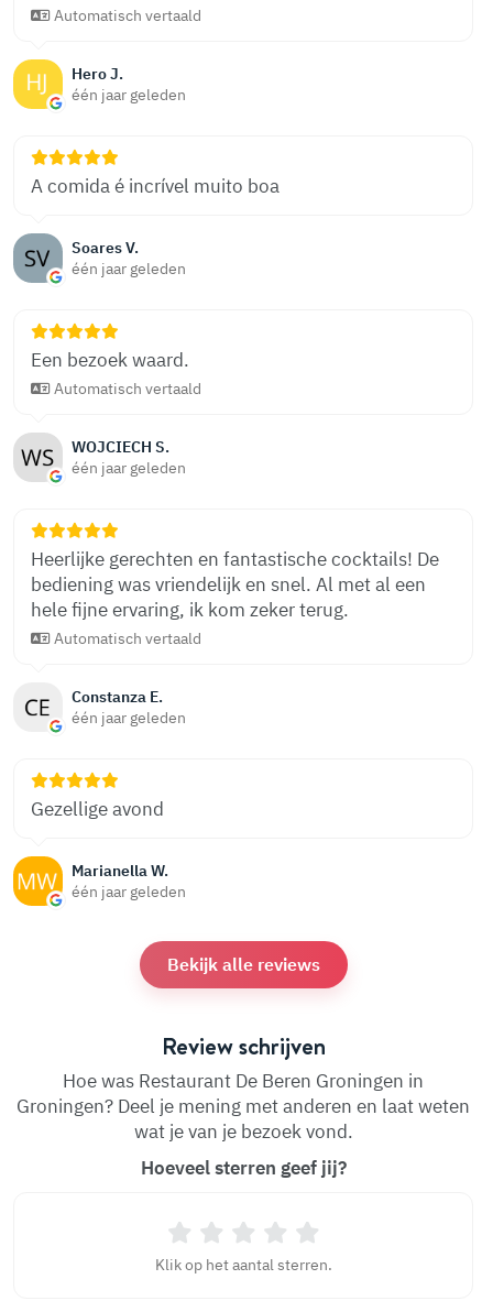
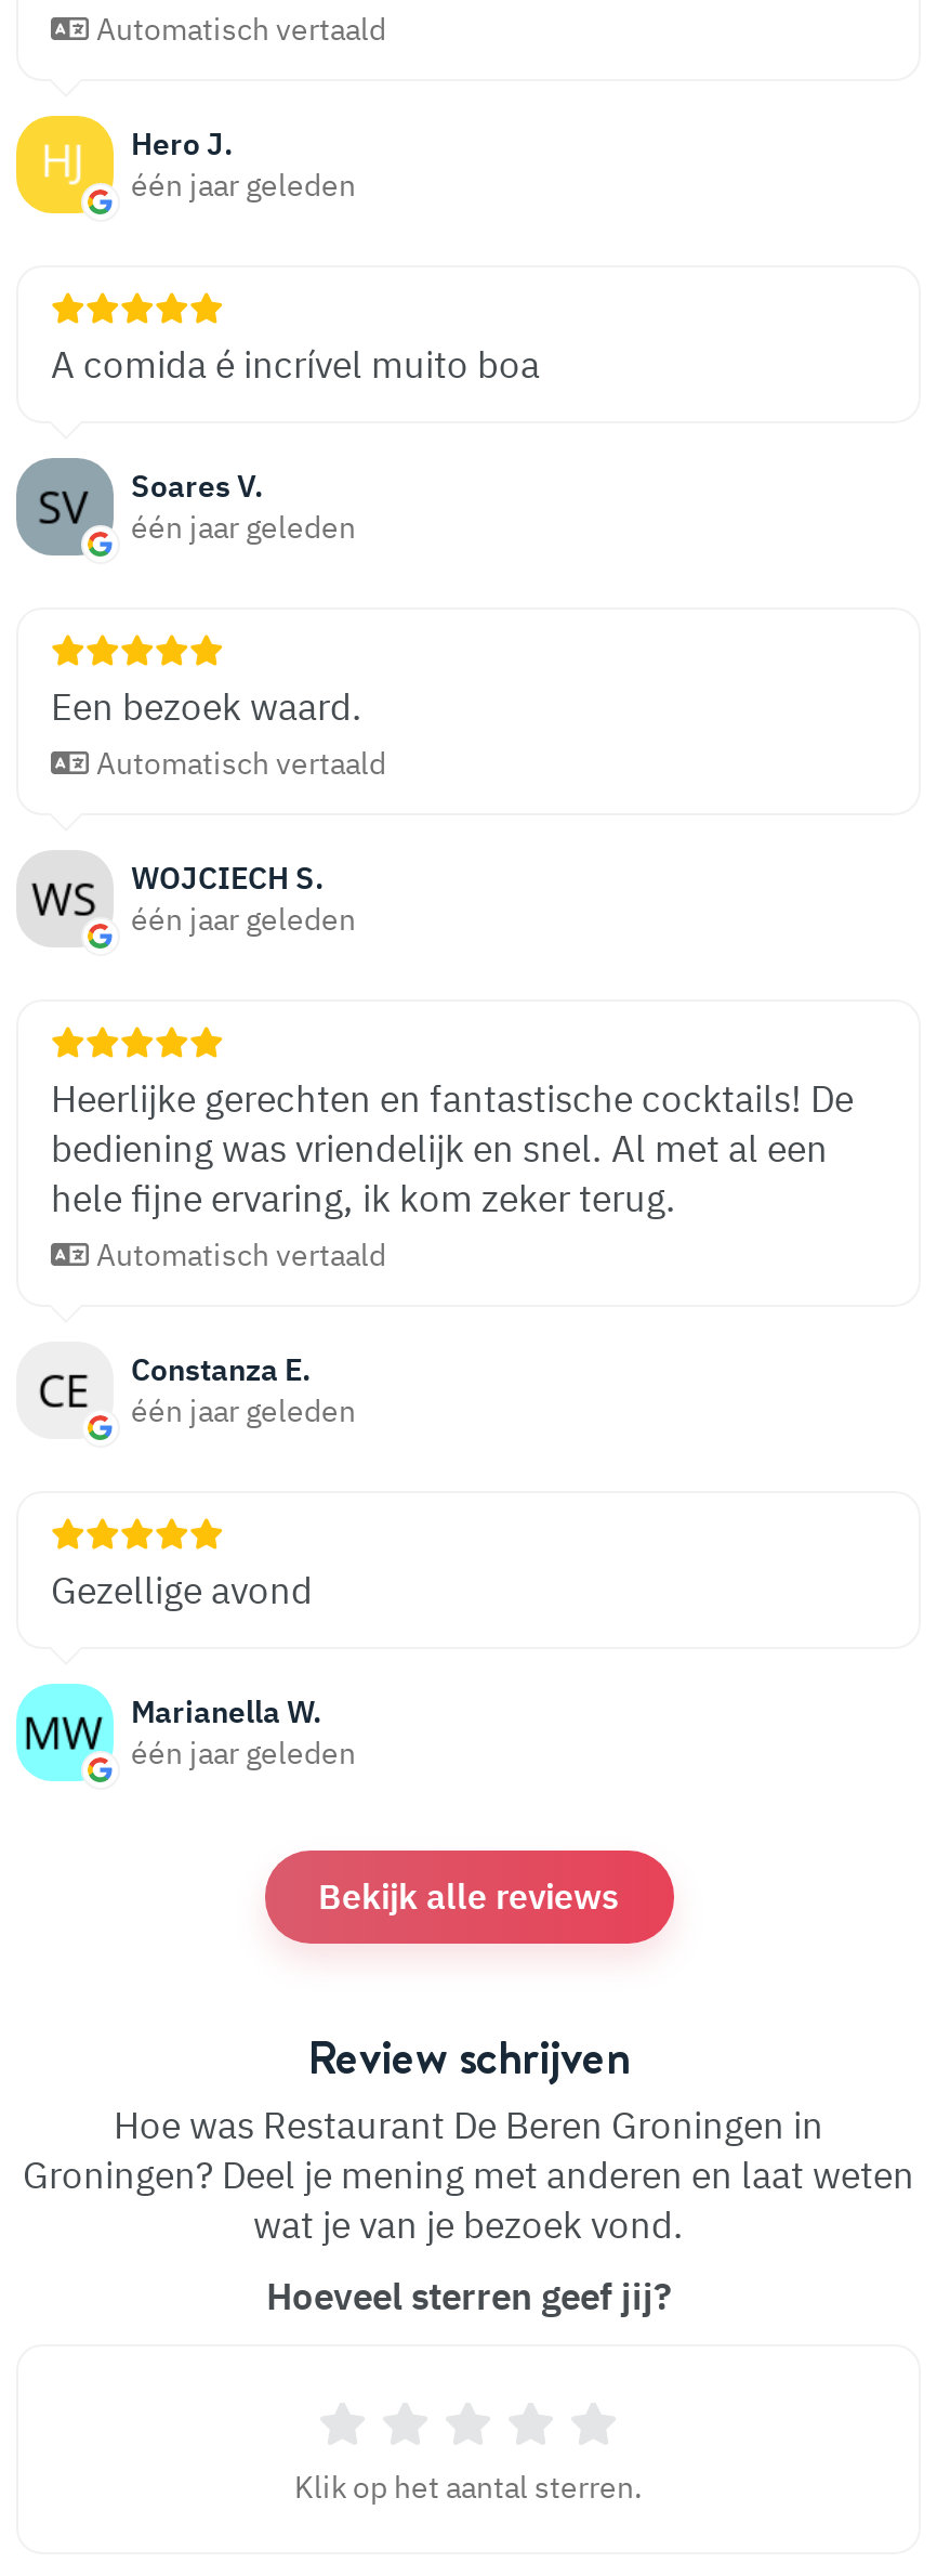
[12,855,64,907] [image] -> [14,1682,116,1783] [image]

